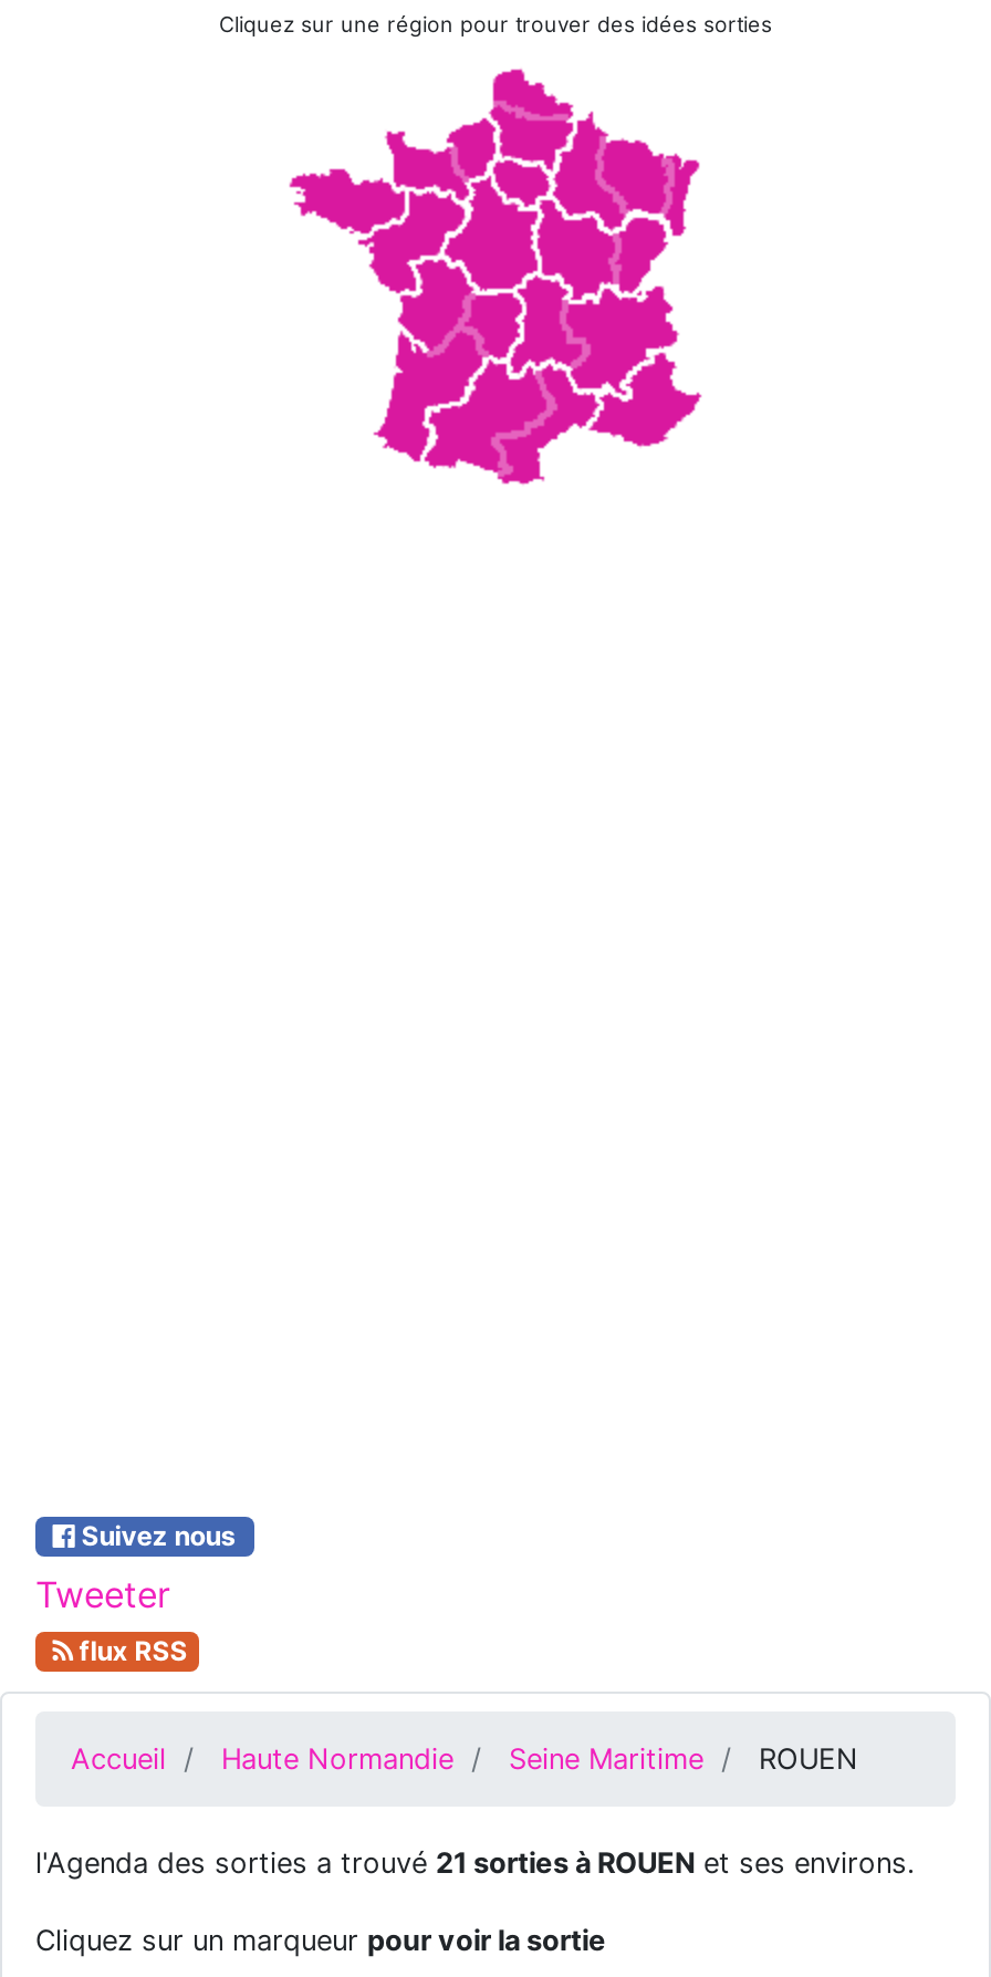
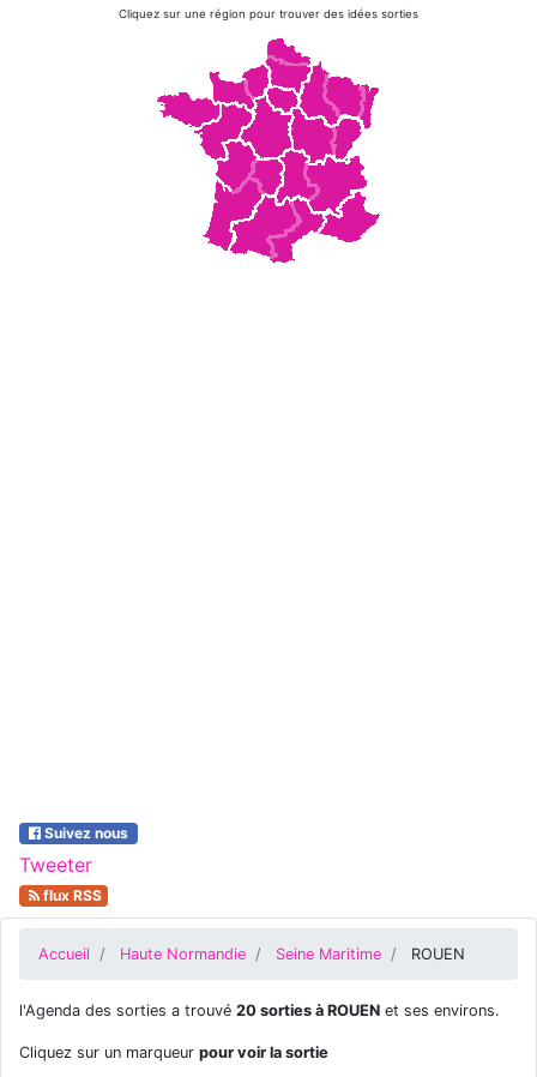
[35,1846,916,1880] l'Agenda des sorties a trouvé 21 sorties à ROUEN et ses environs. -> [19,1001,500,1019] l'Agenda des sorties a trouvé 20 sorties à ROUEN et ses environs.

